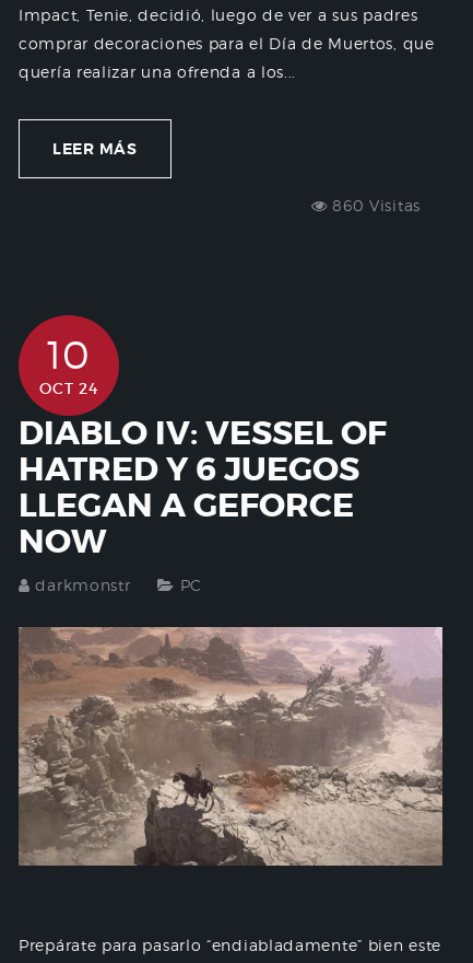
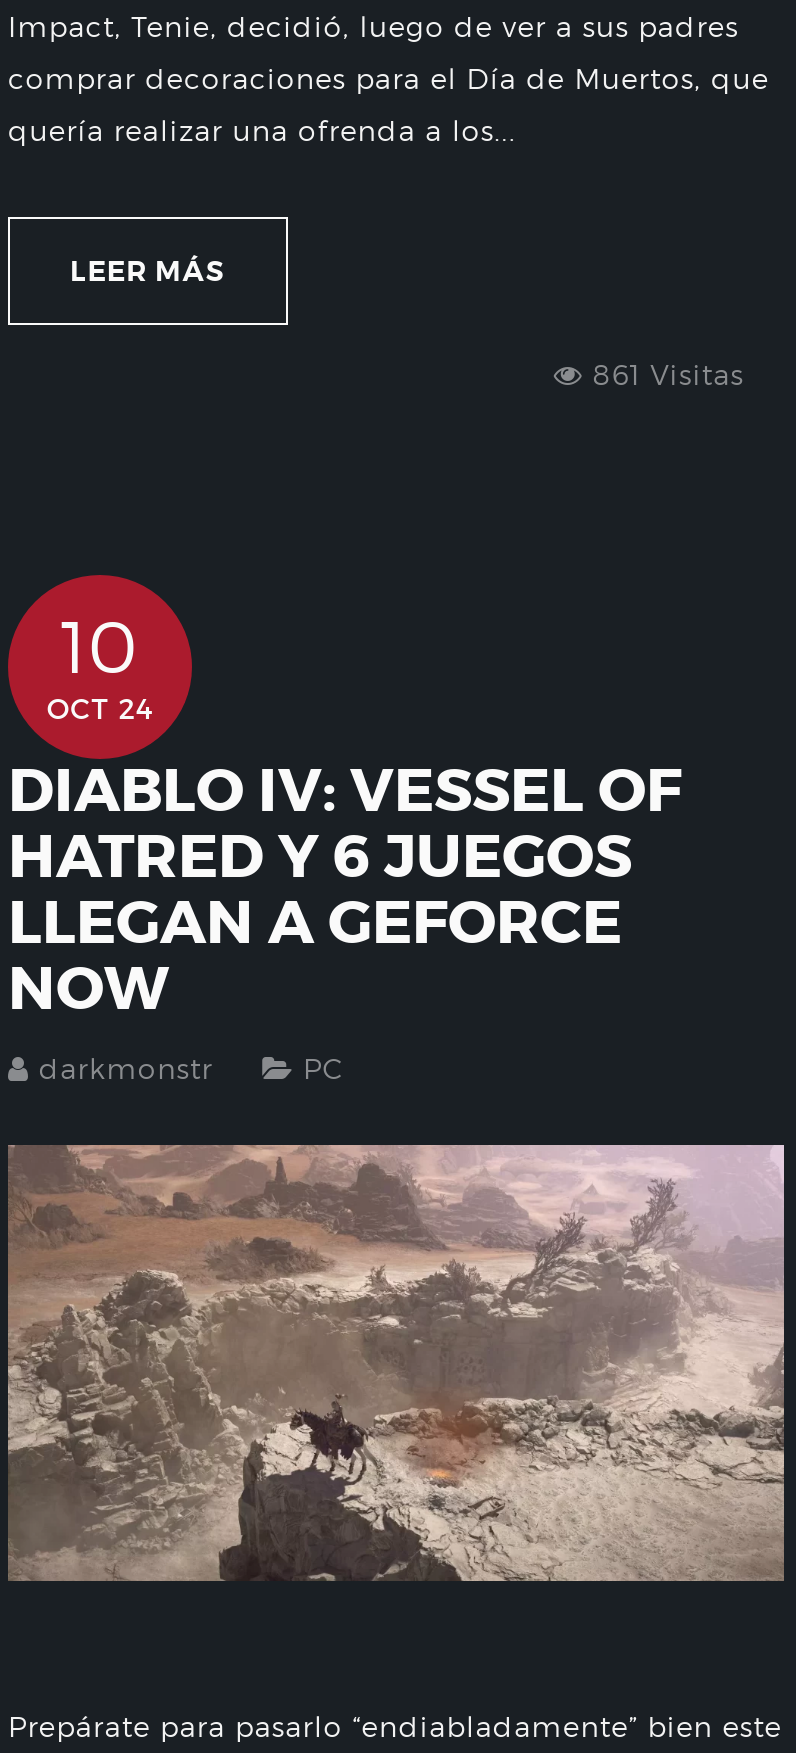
[327,196,421,215] 860 Visitas -> [583,357,744,391] 861 Visitas

